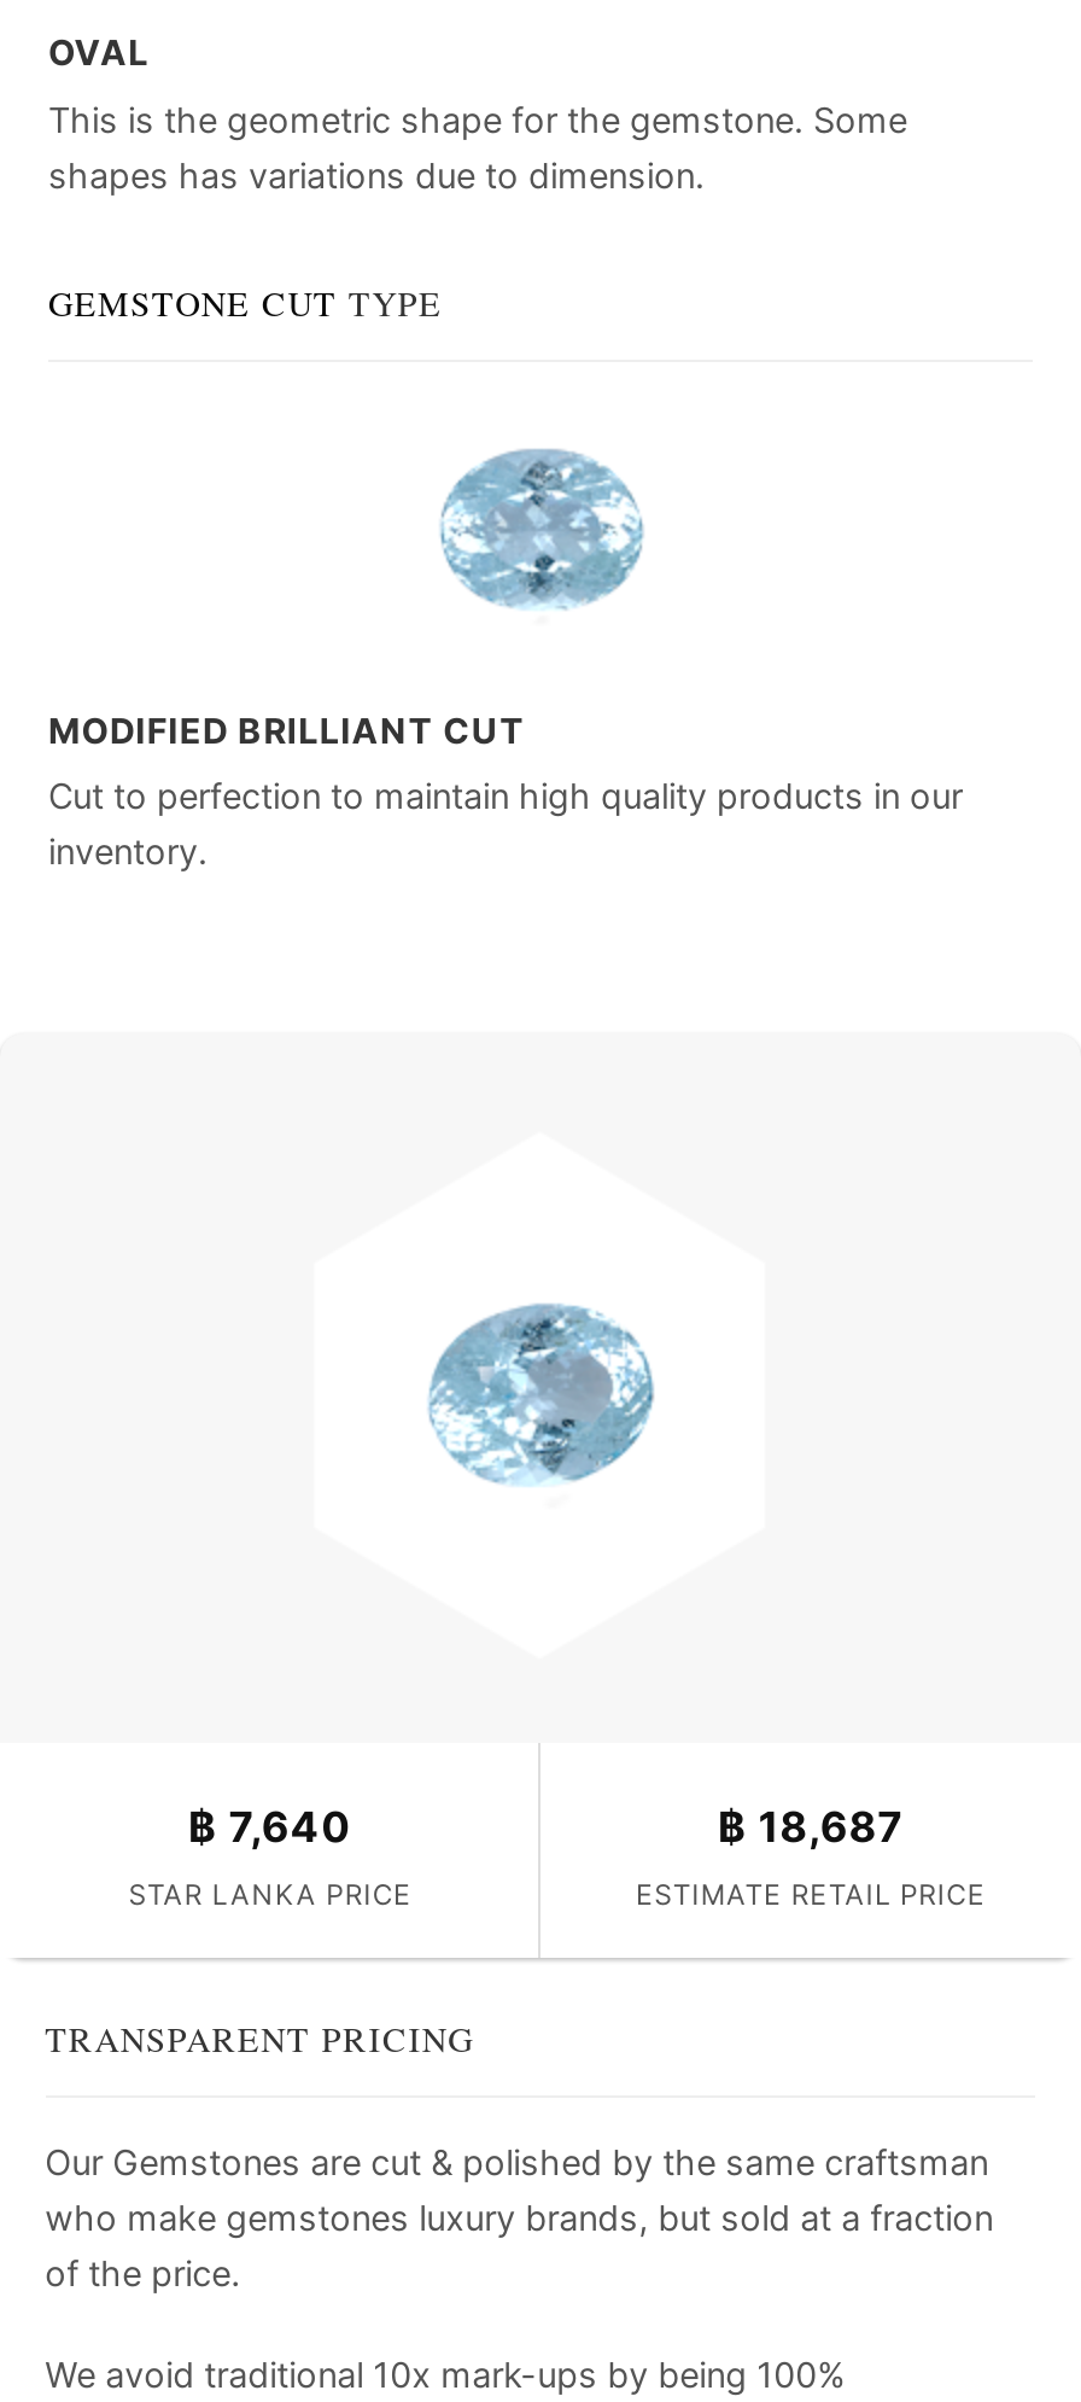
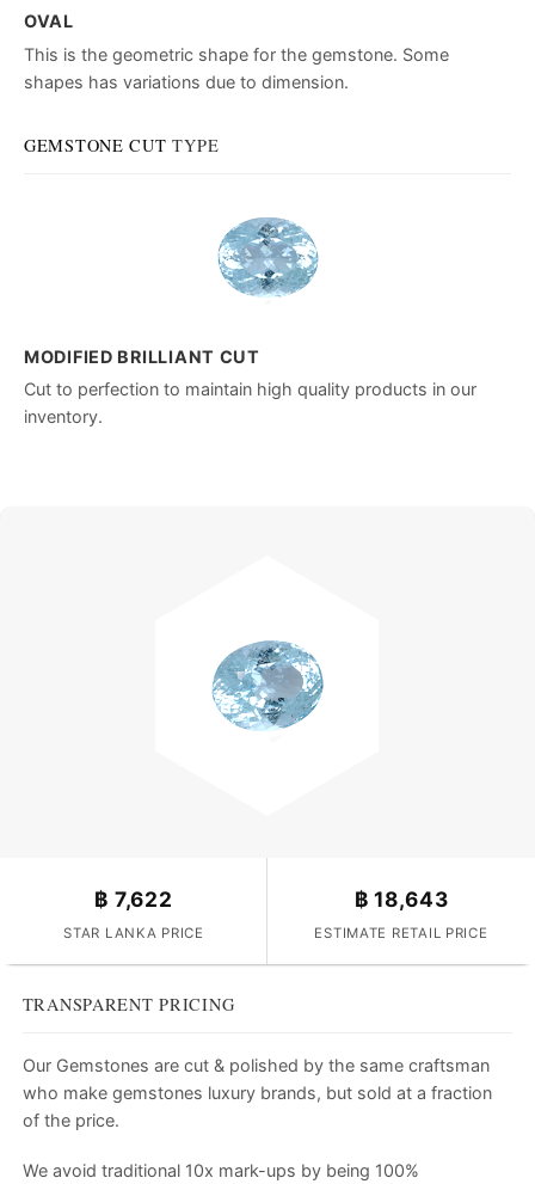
[188,1800,352,1851] ฿7,640 -> [94,886,173,911] ฿7,622
[718,1800,904,1851] ฿18,687 -> [354,886,448,911] ฿18,643

